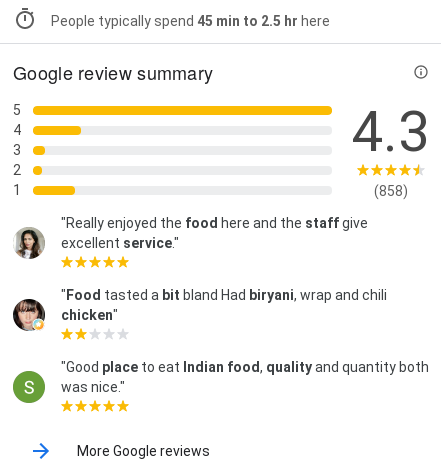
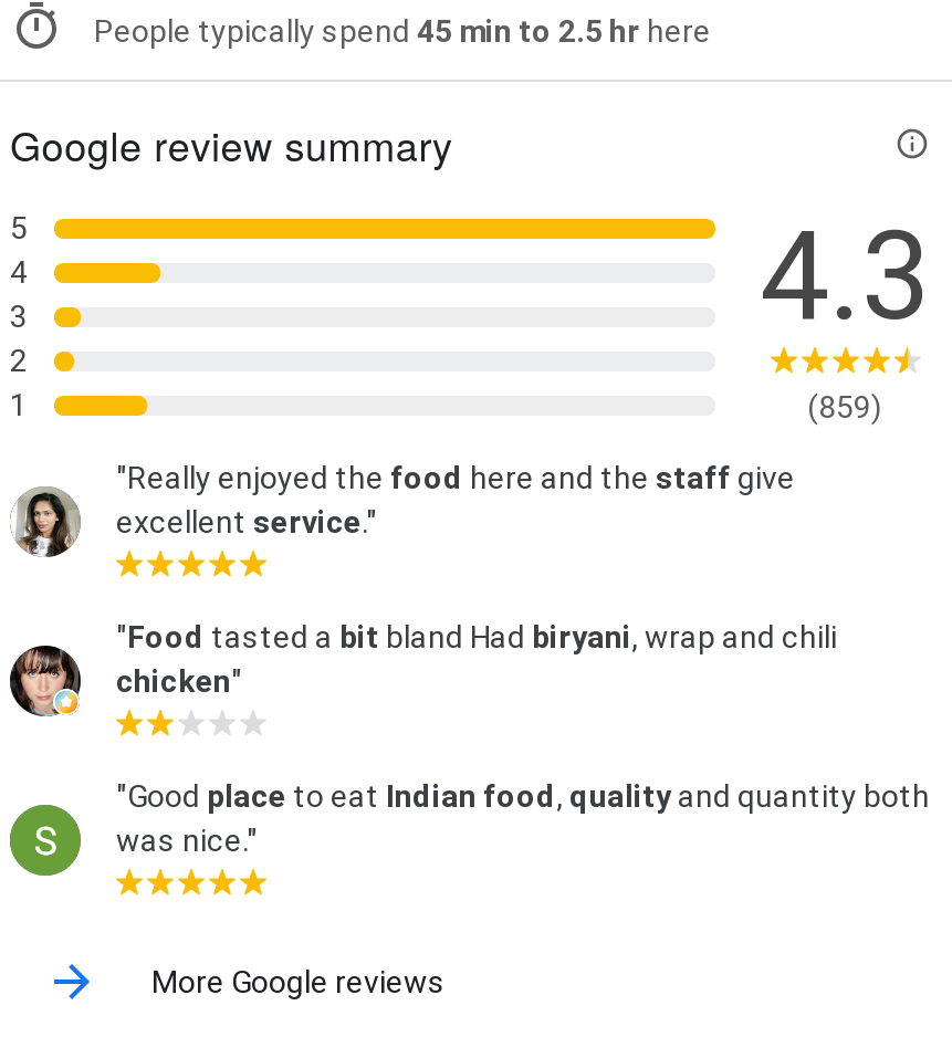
[373,183,407,199] (858) -> [807,388,882,424] (859)

